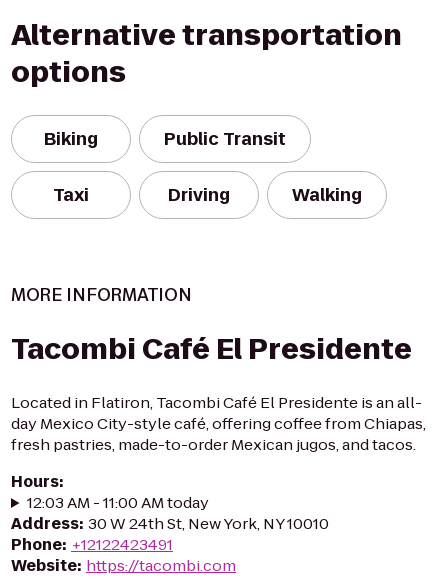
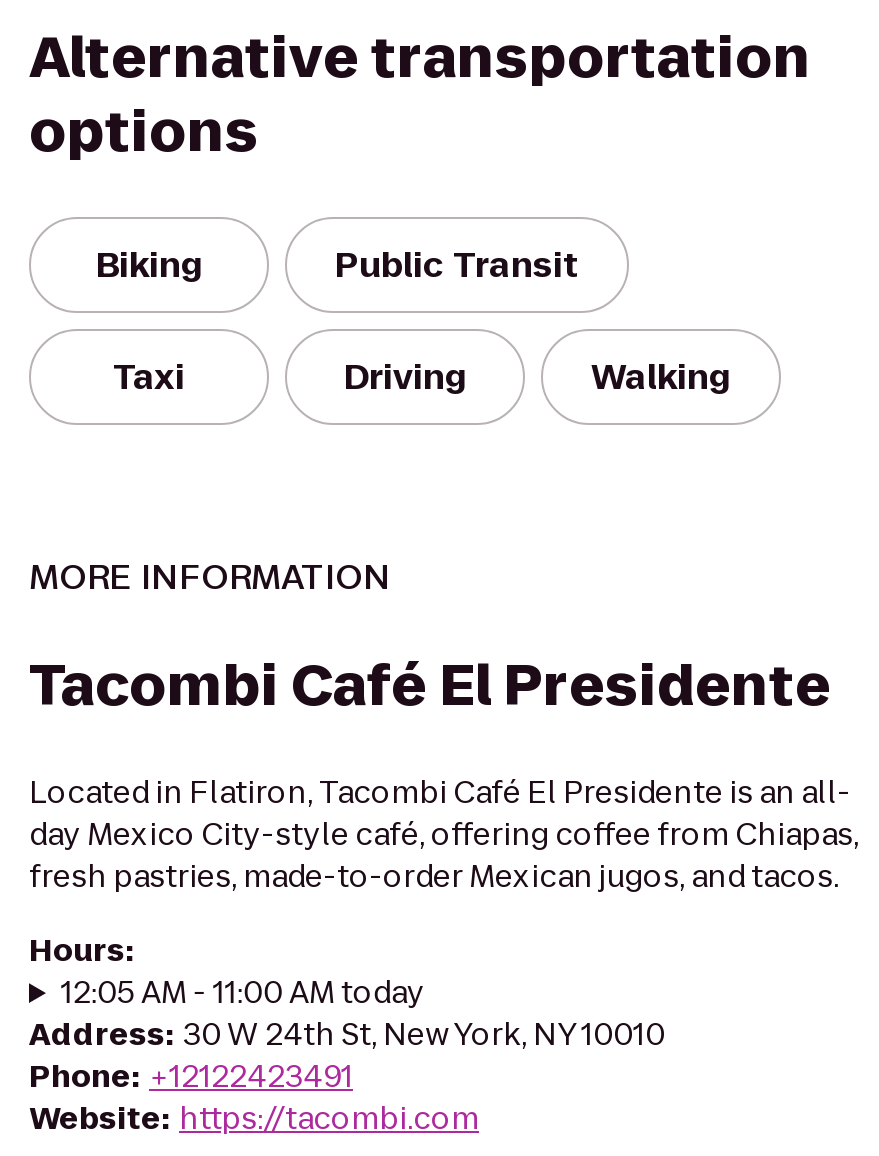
[27,492,209,513] 12:03 AM - 11:00 AM today -> [61,971,425,1013] 12:05 AM - 11:00 AM today

